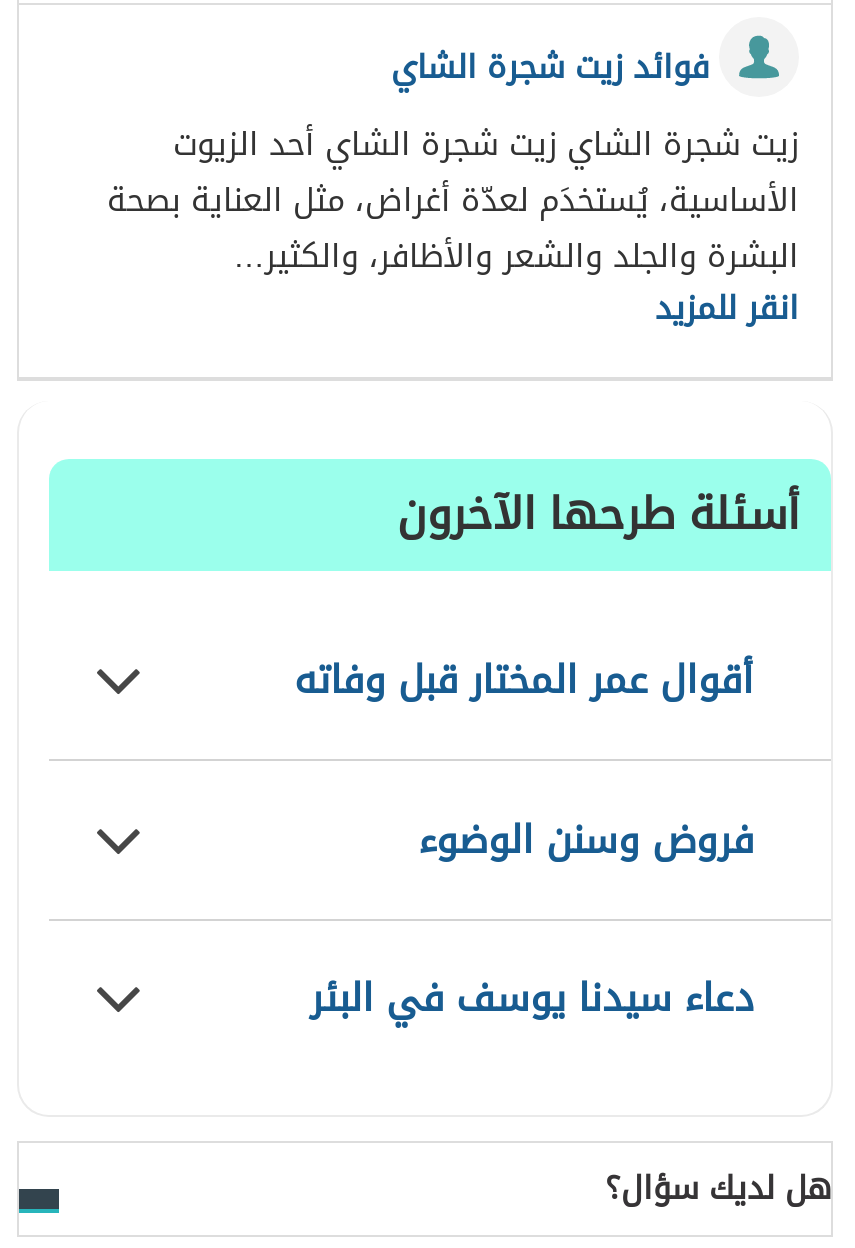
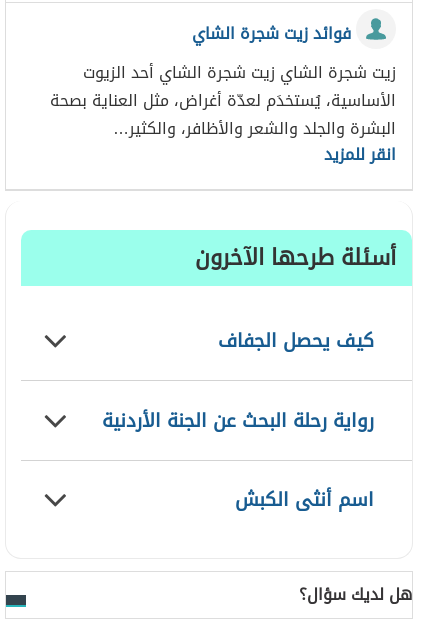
[294,643,754,717] أقوال عمر المختار قبل وفاته -> [218,322,374,359] كيف يحصل الجفاف
[418,802,754,876] فروض وسنن الوضوء -> [102,401,374,438] رواية رحلة البحث عن الجنة الأردنية
[310,961,754,1035] دعاء سيدنا يوسف في البئر -> [235,481,374,518] اسم أنثى الكبش

